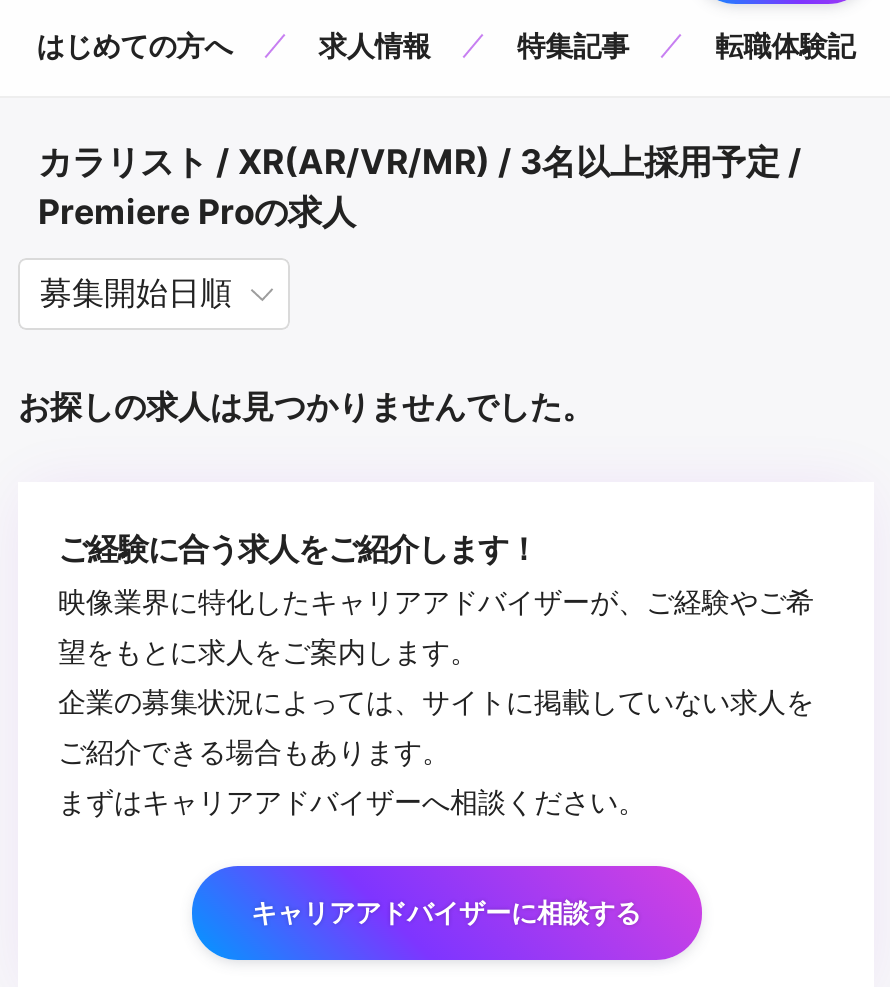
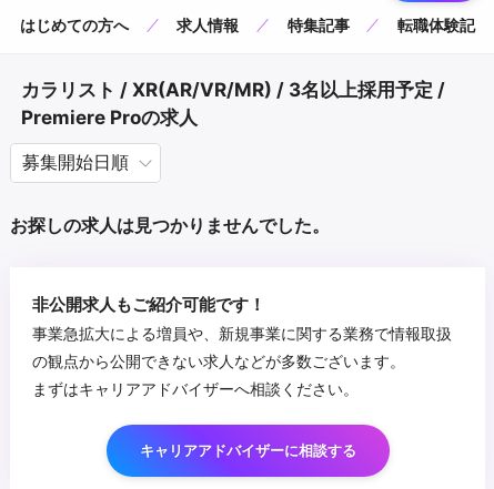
[58,530,814,768] ご経験に合う求人をご紹介します！ | 映像業界に特化したキャリアアドバイザーが、ご経験やご希 | 望をもとに求人をご案内します。 | 企業の募集状況によっては、サイトに掲載していない求人を | ご紹介できる場合もあります。 -> [32,294,452,370] 非公開求人もご紹介可能です！ | 事業急拡大による増員や、新規事業に関する業務で情報取扱 | の観点から公開できない求人などが多数ございます。

